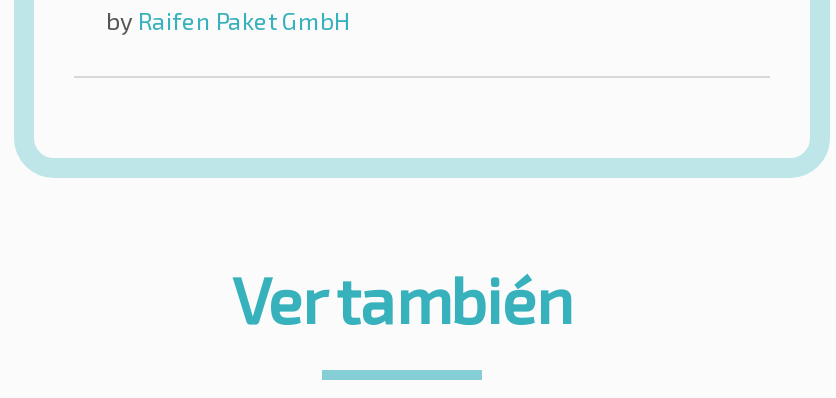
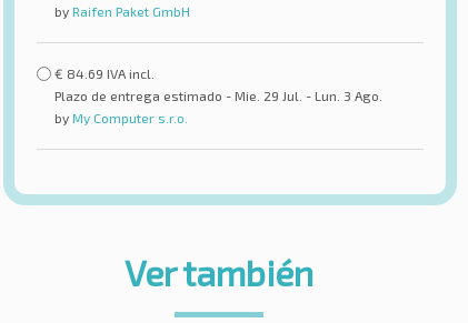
none -> [54,66,382,126] € 84.69 IVA incl. | Plazo de entrega estimado - Mie. 29 Jul. - Lun. 3 Ago. | by My Computer s.r.o.

